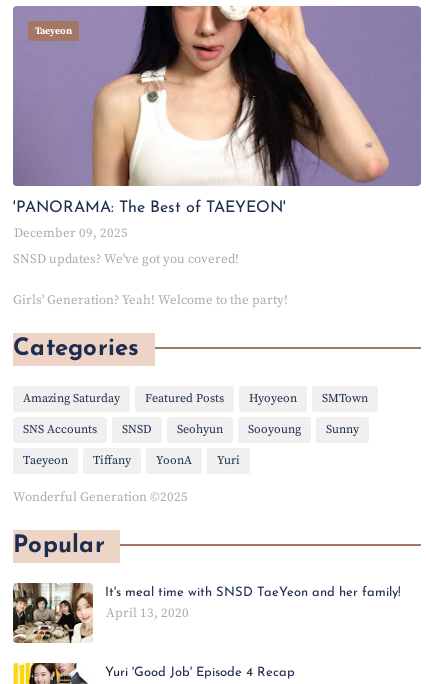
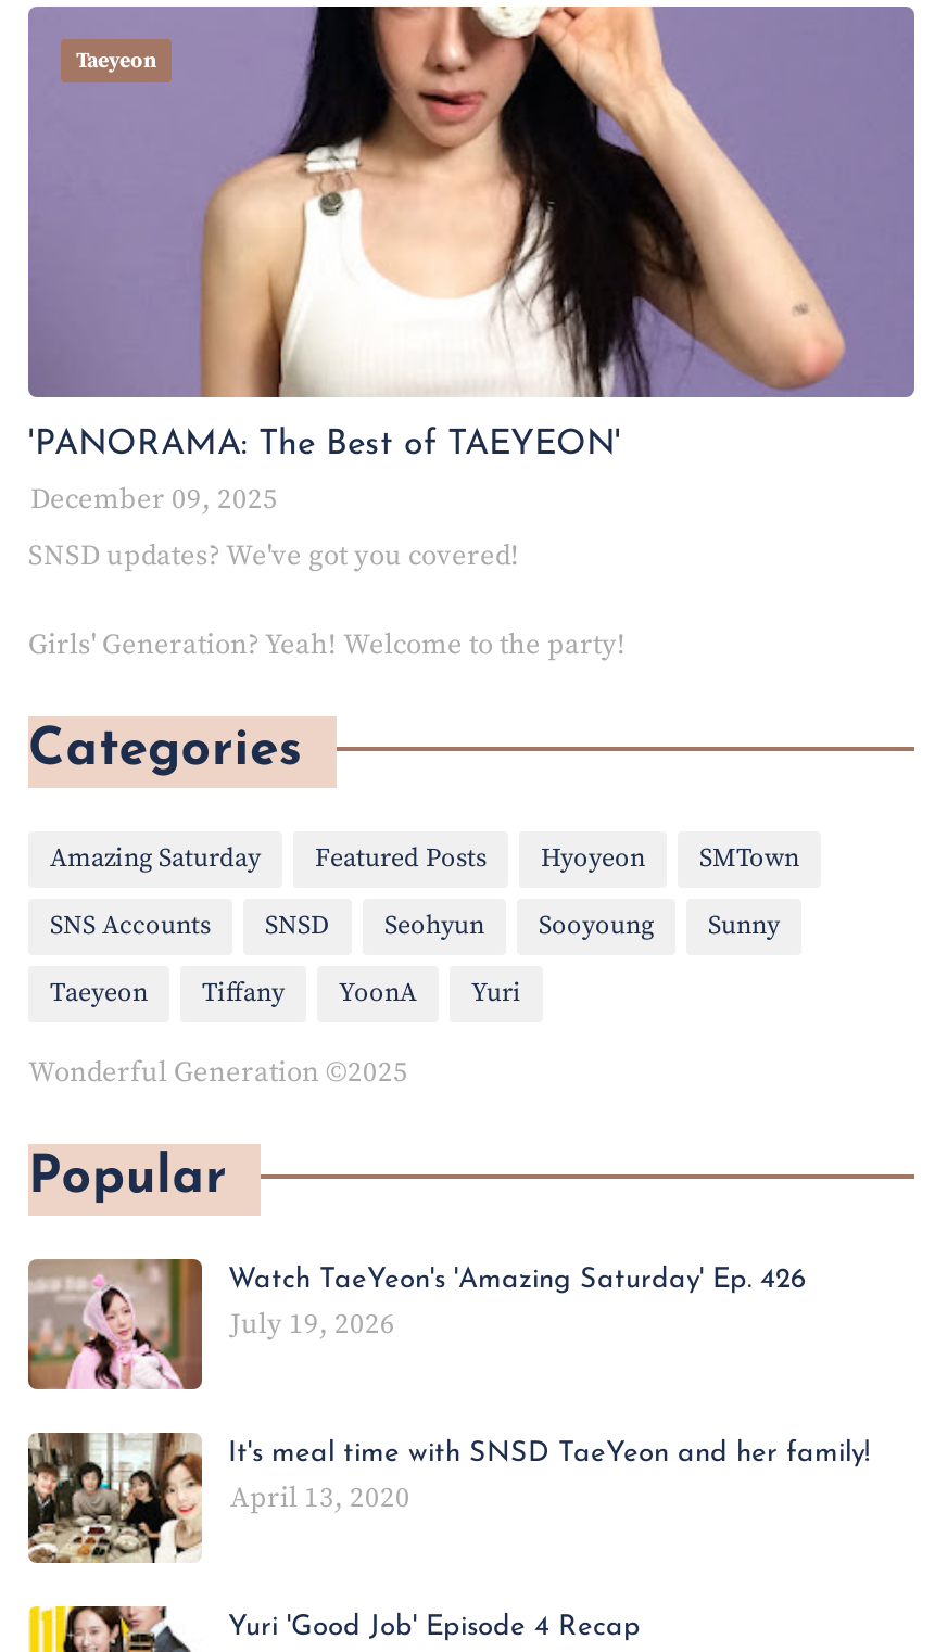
none -> [28,1259,806,1389] [image] | Watch TaeYeon's 'Amazing Saturday' Ep. 426 | July 19, 2026

